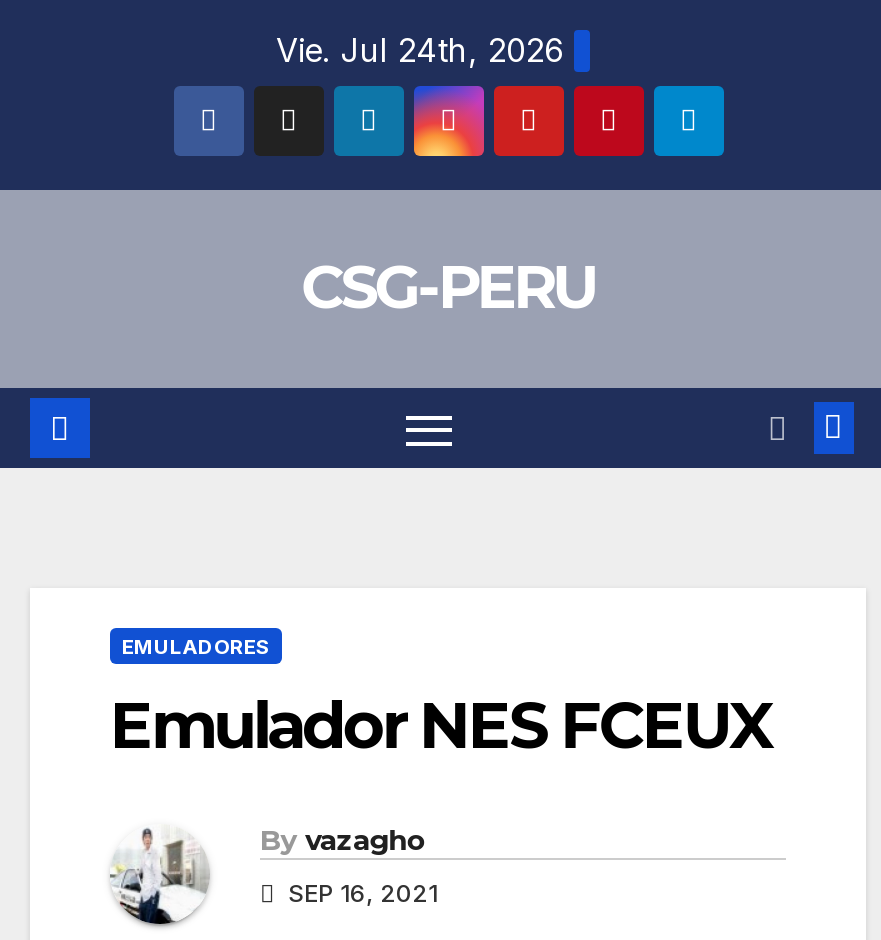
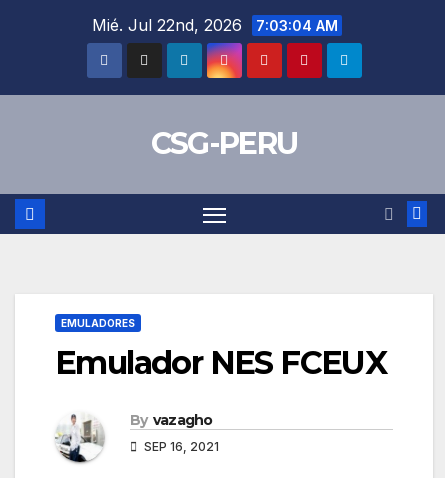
[276,30,564,70] Vie. Jul 24th, 2026 -> [91,15,337,35] Mié. Jul 22nd, 2026 7:03:04 AM

